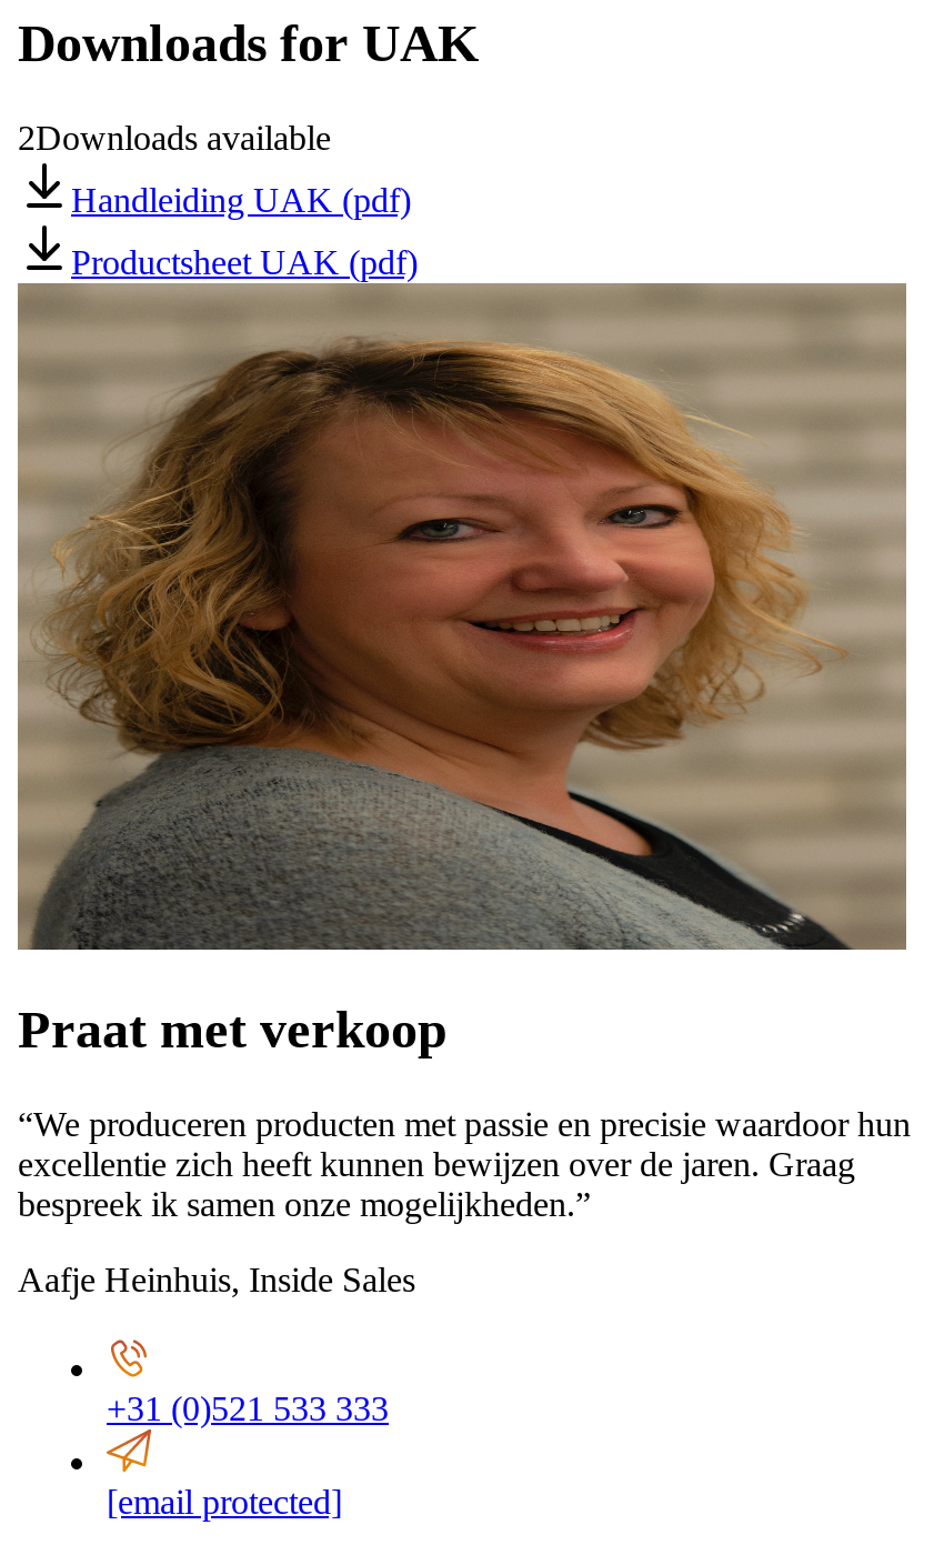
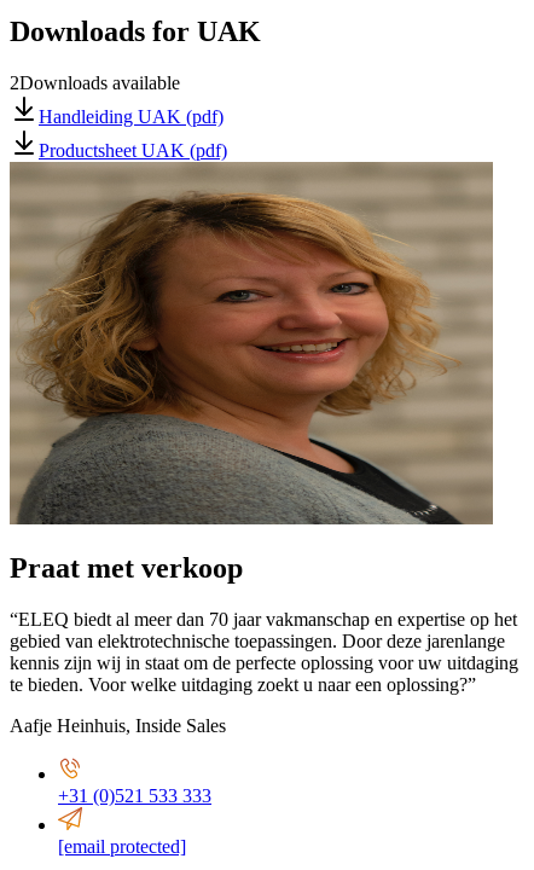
[18,1106,911,1224] “We produceren producten met passie en precisie waardoor hun | excellentie zich heeft kunnen bewijzen over de jaren. Graag | bespreek ik samen onze mogelijkheden.” -> [10,609,518,695] “ELEQ biedt al meer dan 70 jaar vakmanschap en expertise op het | gebied van elektrotechnische toepassingen. Door deze jarenlange | kennis zijn wij in staat om de perfecte oplossing voor uw uitdaging | te bieden. Voor welke uitdaging zoekt u naar een oplossing?”

